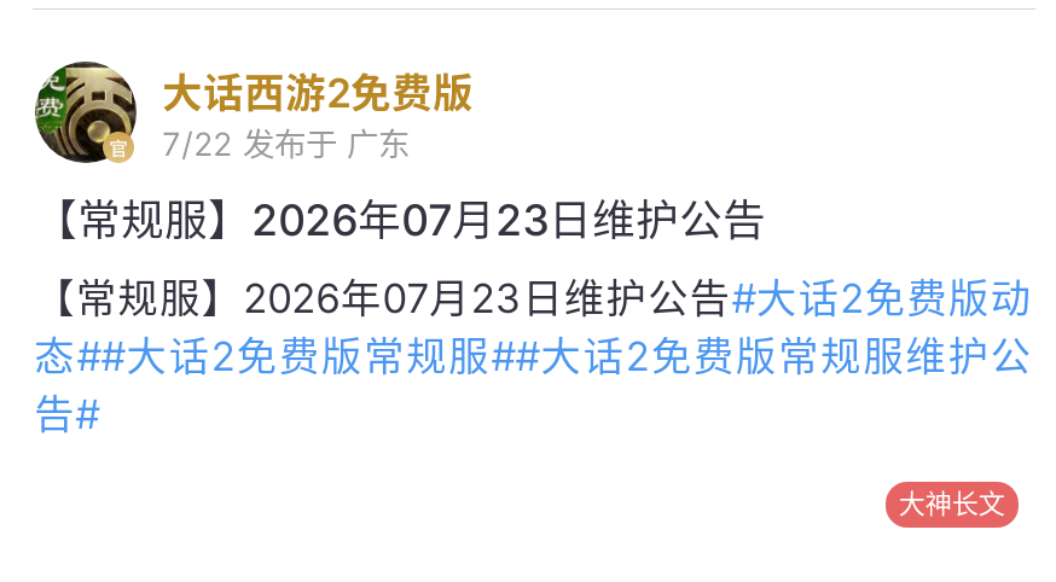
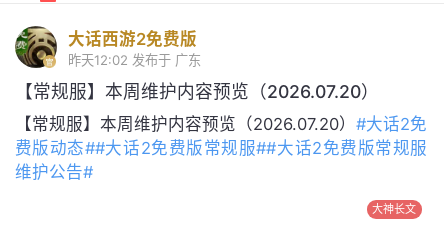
[162,124,410,163] 7/22 发布于 广东 -> [68,52,201,68] 昨天12:02 发布于 广东
[34,195,767,246] 【常规服】2026年07月23日维护公告 -> [15,81,379,102] 【常规服】本周维护内容预览（2026.07.20）
[34,274,1032,438] 【常规服】2026年07月23日维护公告#大话2免费版动 | 态##大话2免费版常规服##大话2免费版常规服维护公 | 告# -> [15,114,427,182] 【常规服】本周维护内容预览（2026.07.20）#大话2免 | 费版动态##大话2免费版常规服##大话2免费版常规服 | 维护公告#

